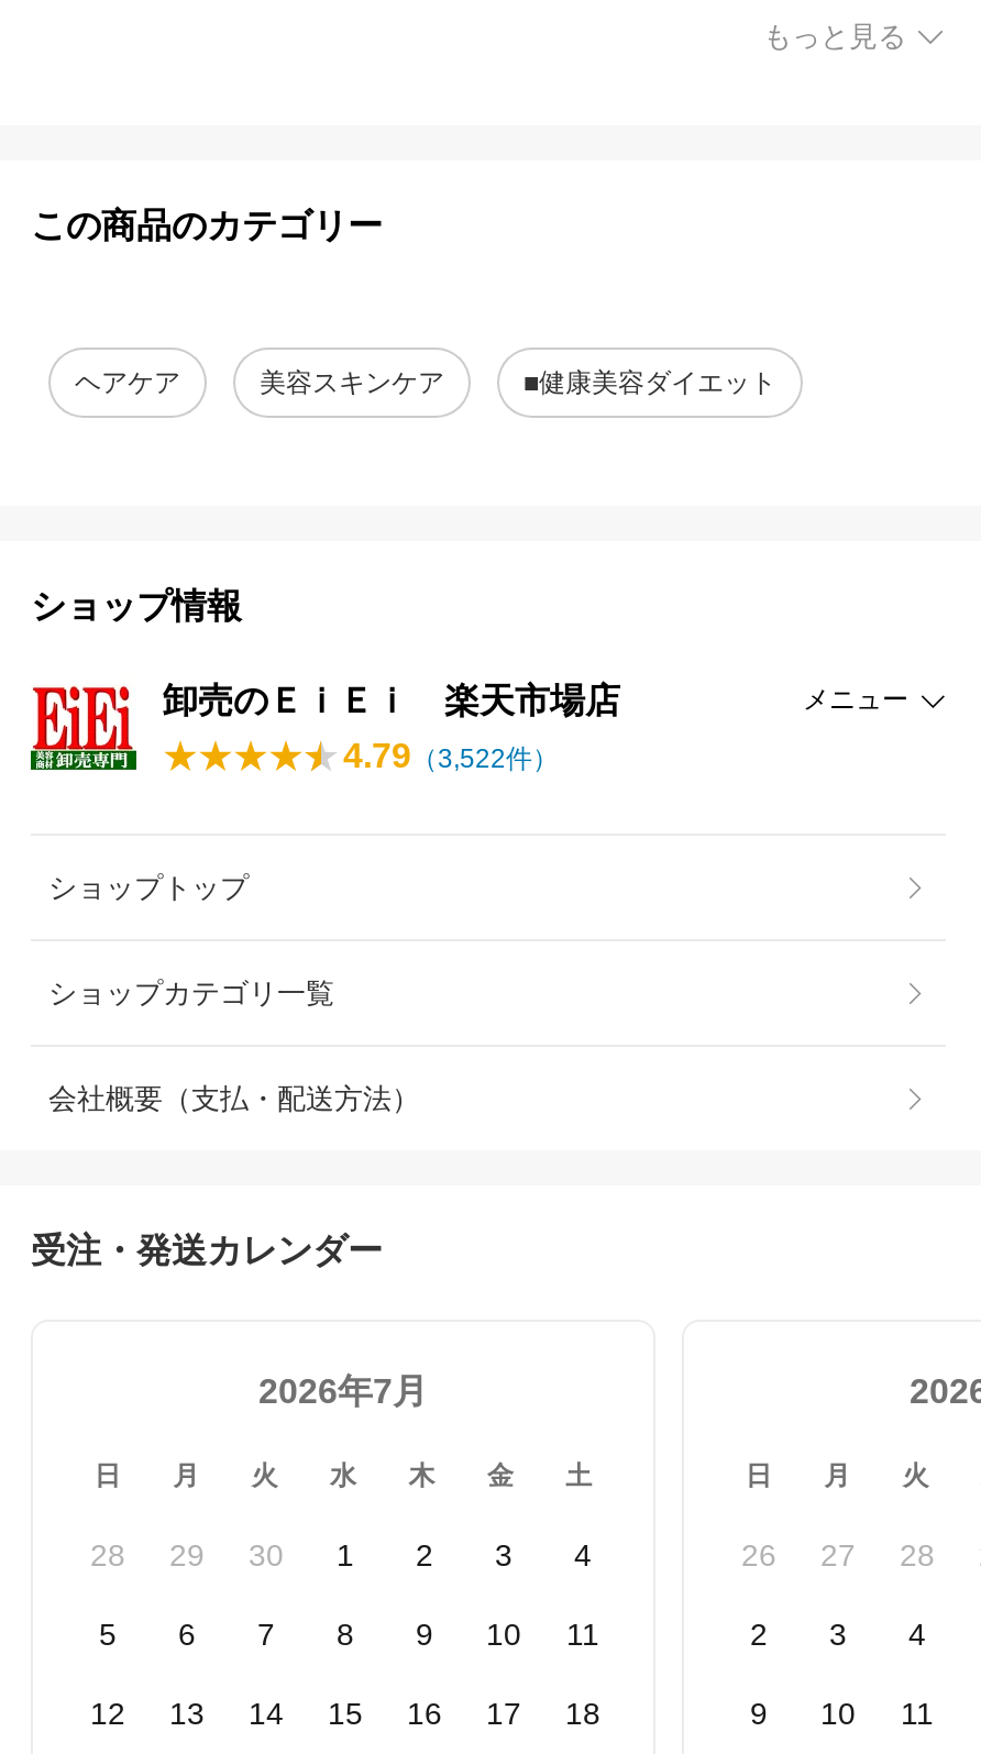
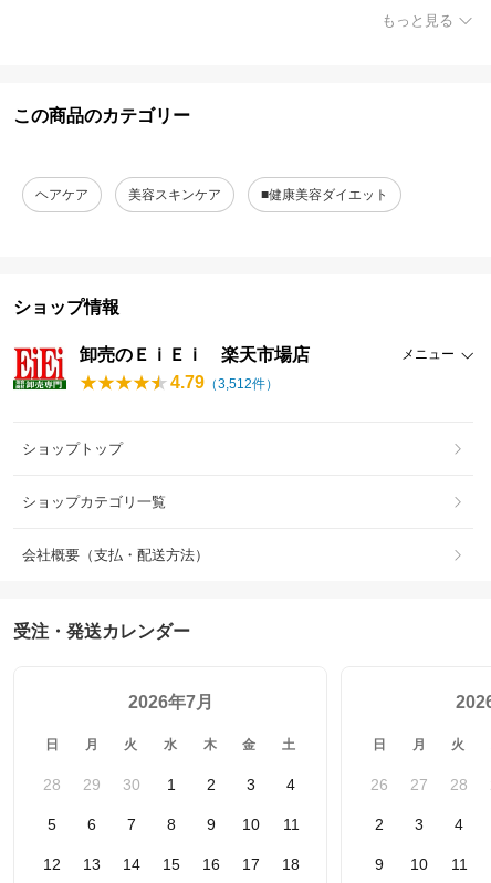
[343,737,559,774] 4.79（3,522件） -> [170,373,279,392] 4.79（3,512件）

